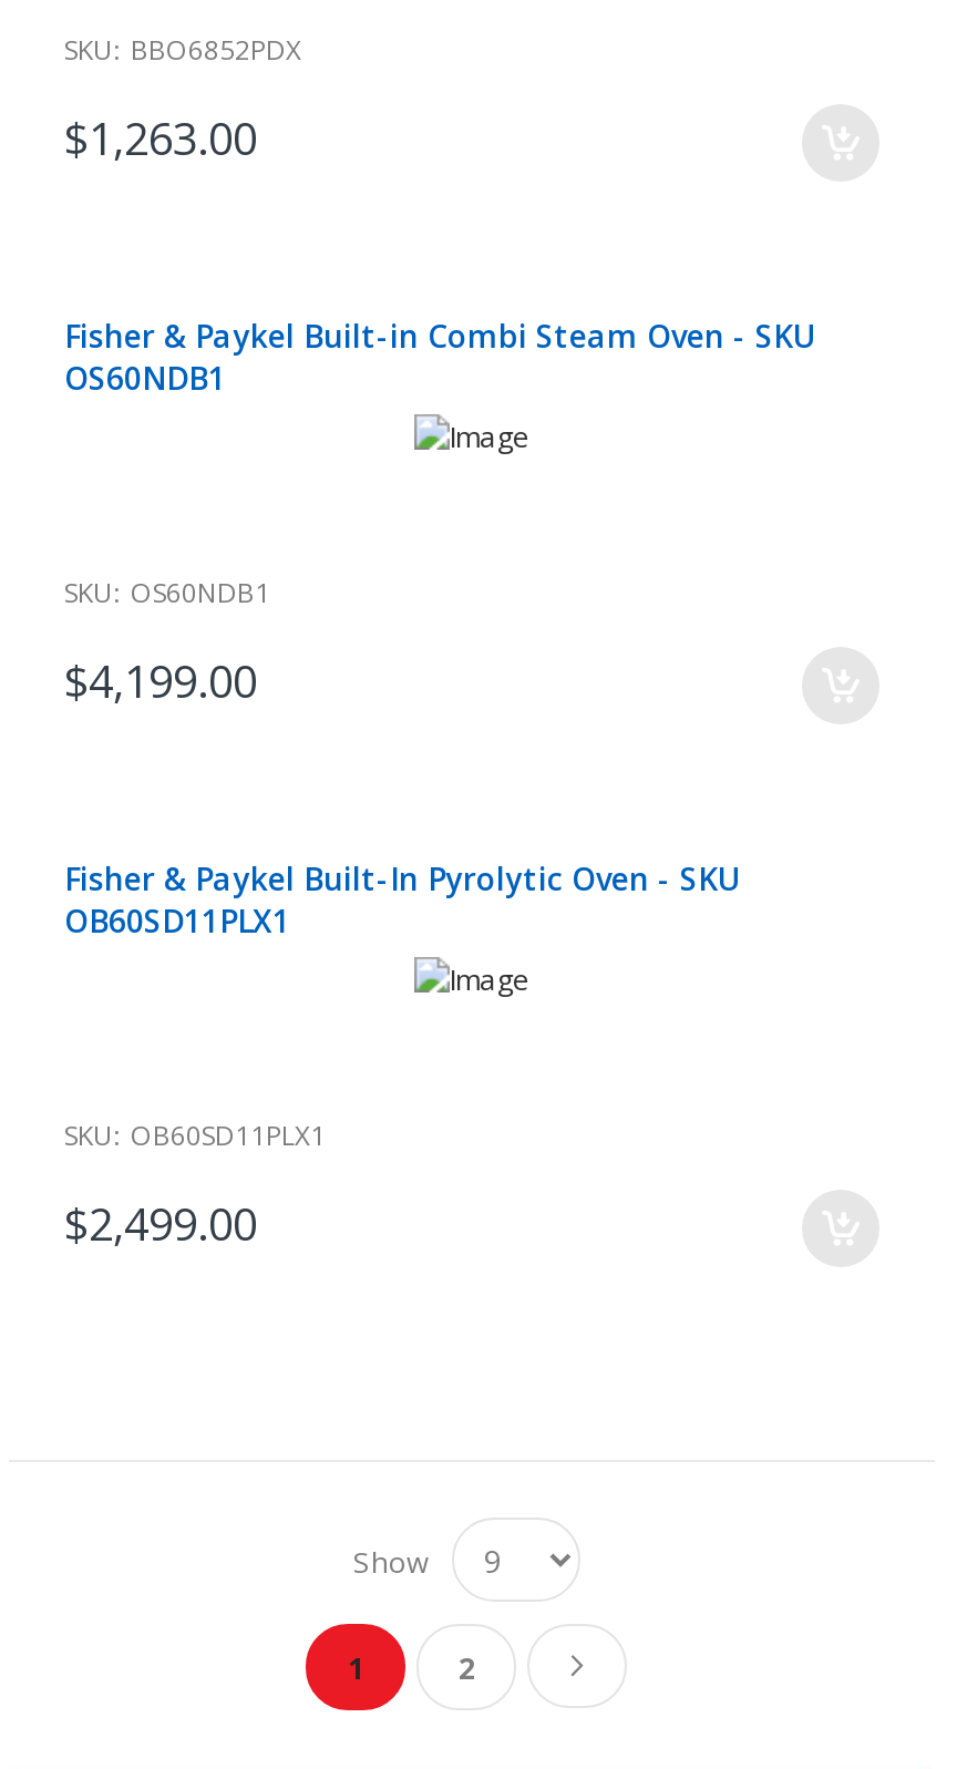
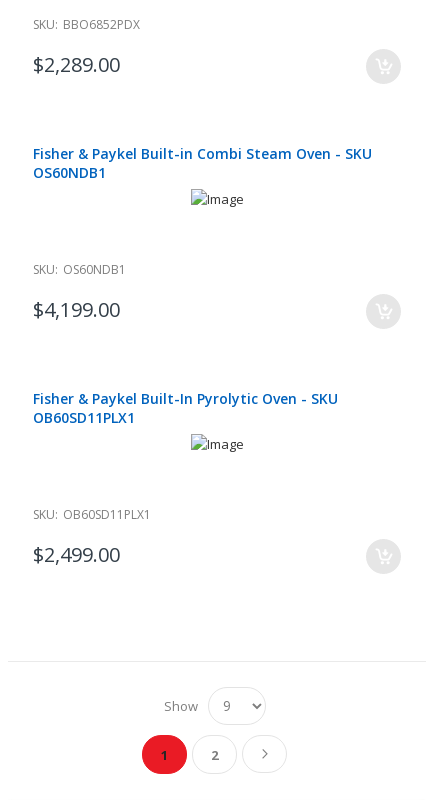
[64,109,257,169] $1,263.00 -> [33,51,120,78] $2,289.00

